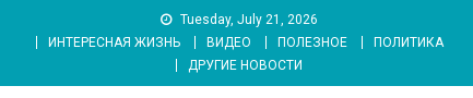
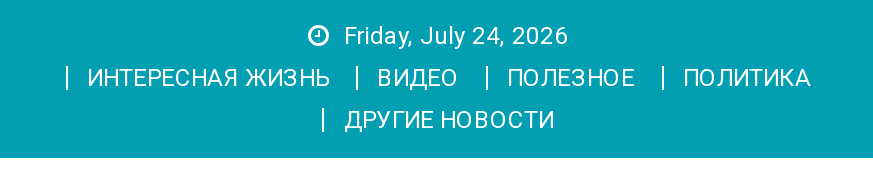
[180,12,318,27] Tuesday, July 21, 2026 -> [344,22,568,50] Friday, July 24, 2026

